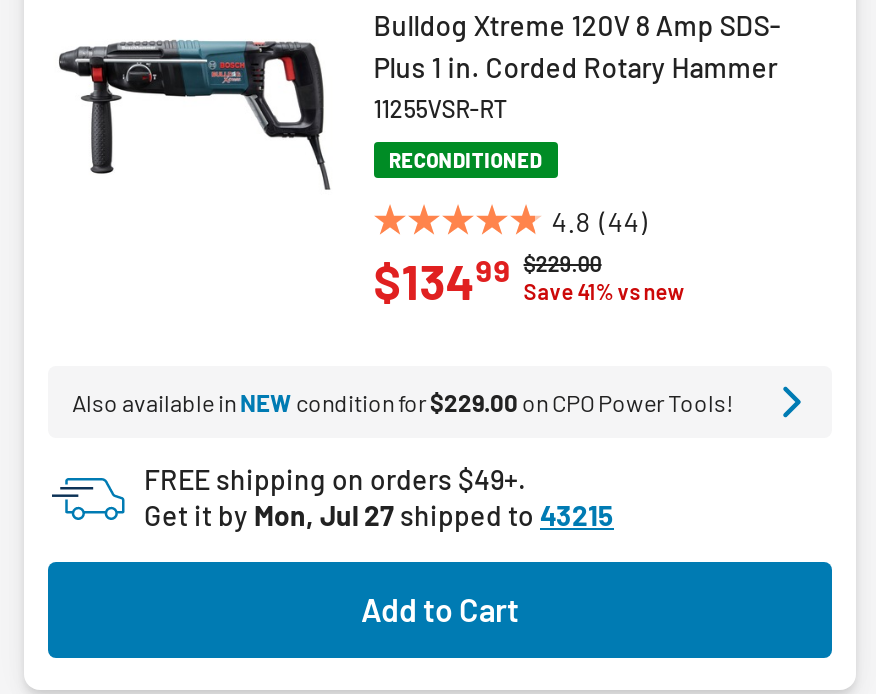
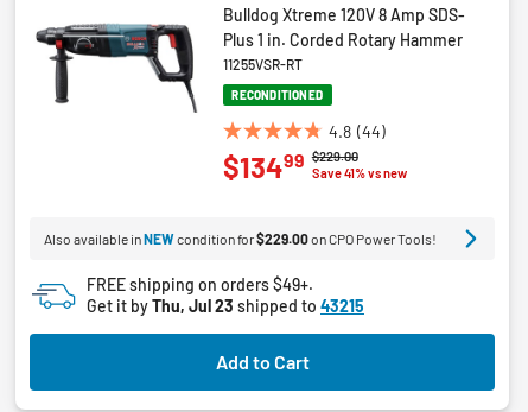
[144,498,614,532] Get it by Mon, Jul 27 shipped to 43215 -> [87,296,364,316] Get it by Thu, Jul 23 shipped to 43215

